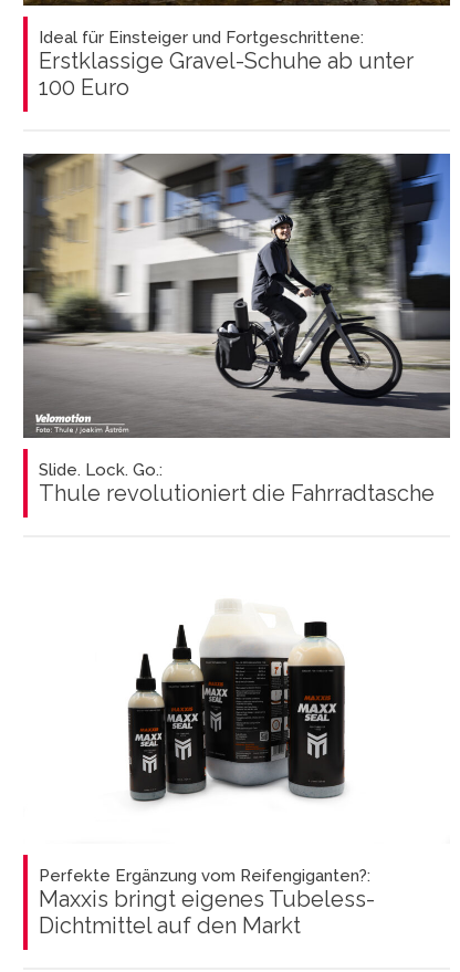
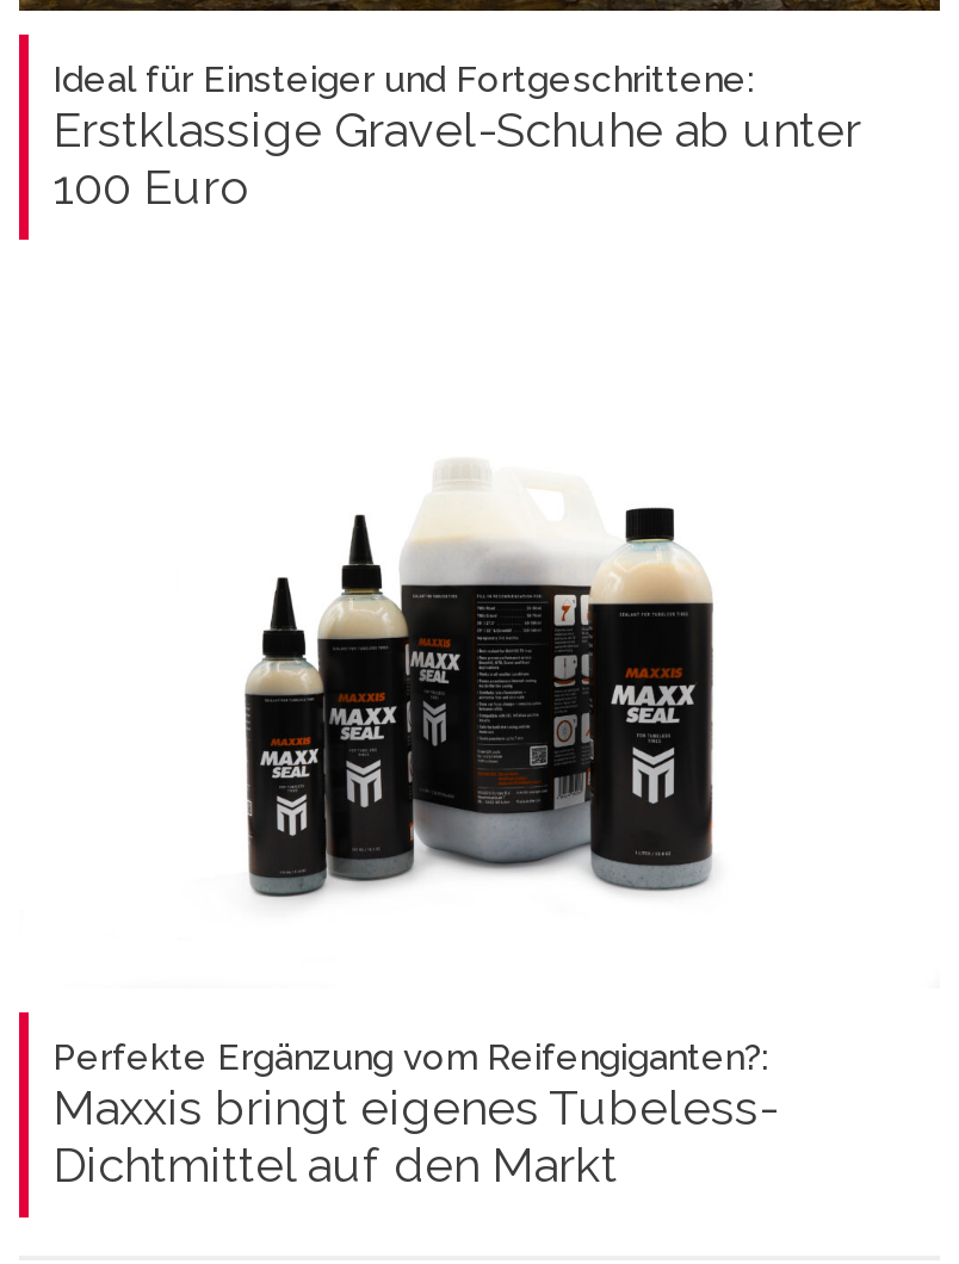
[22,153,451,507] [image] | Slide. Lock. Go.: | Thule revolutioniert die Fahrradtasche -> none

